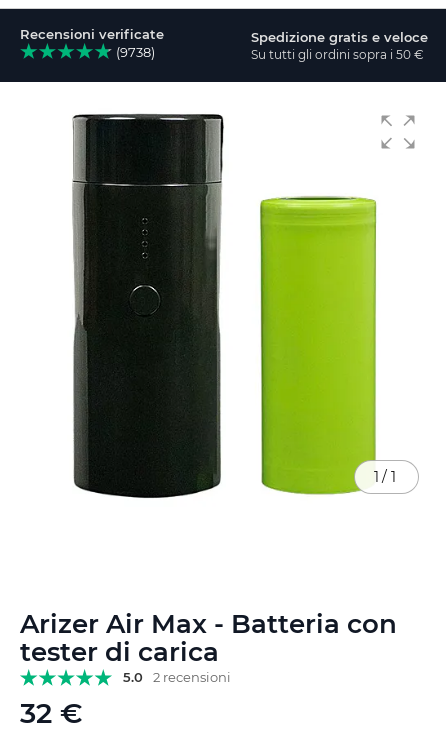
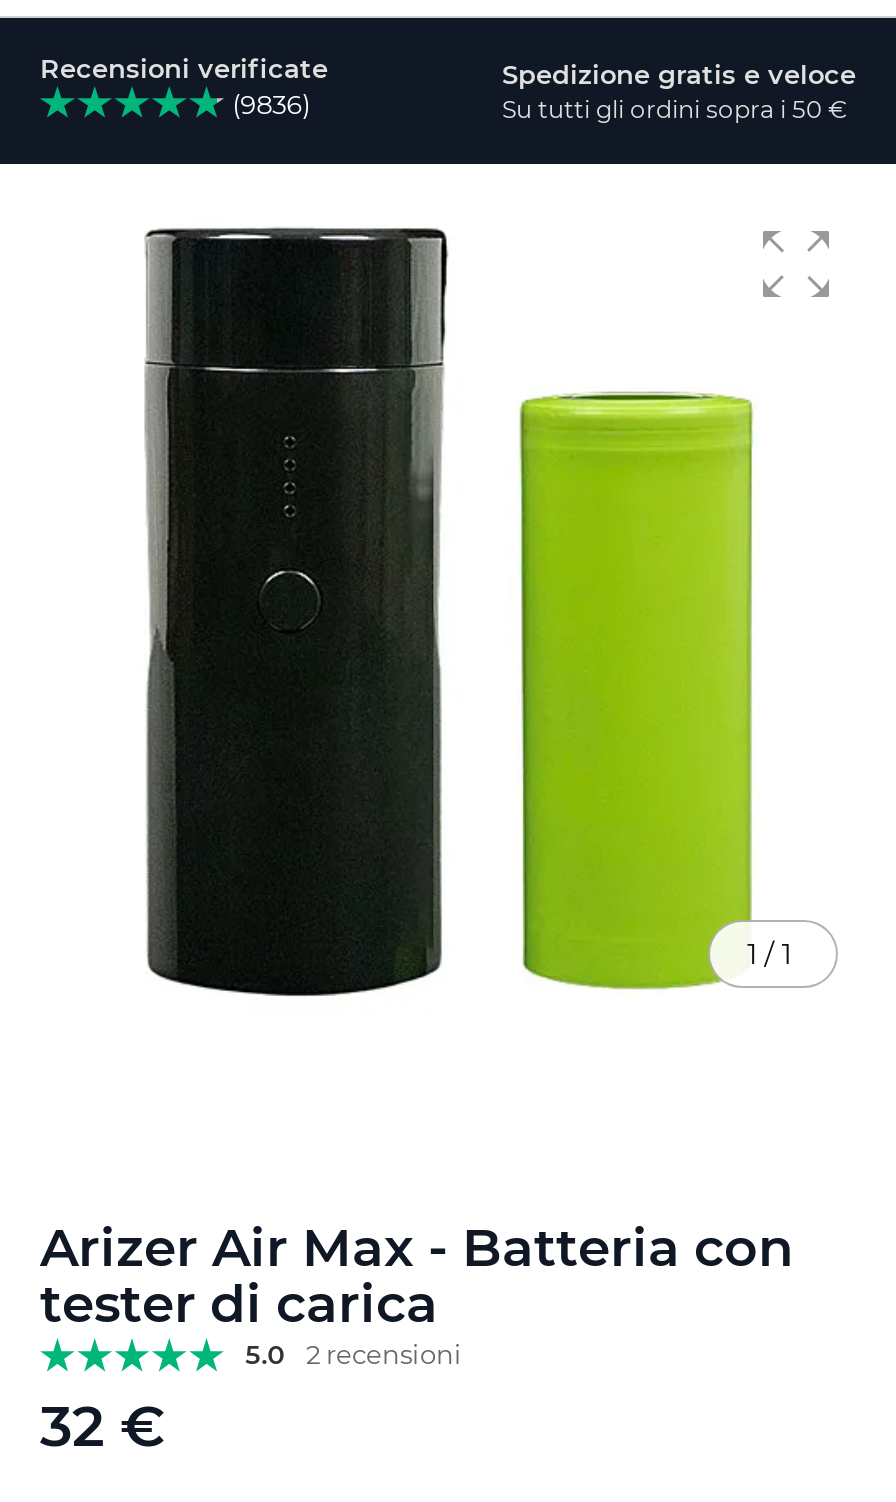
[116,44,155,60] (9738) -> [232,88,310,120] (9836)

